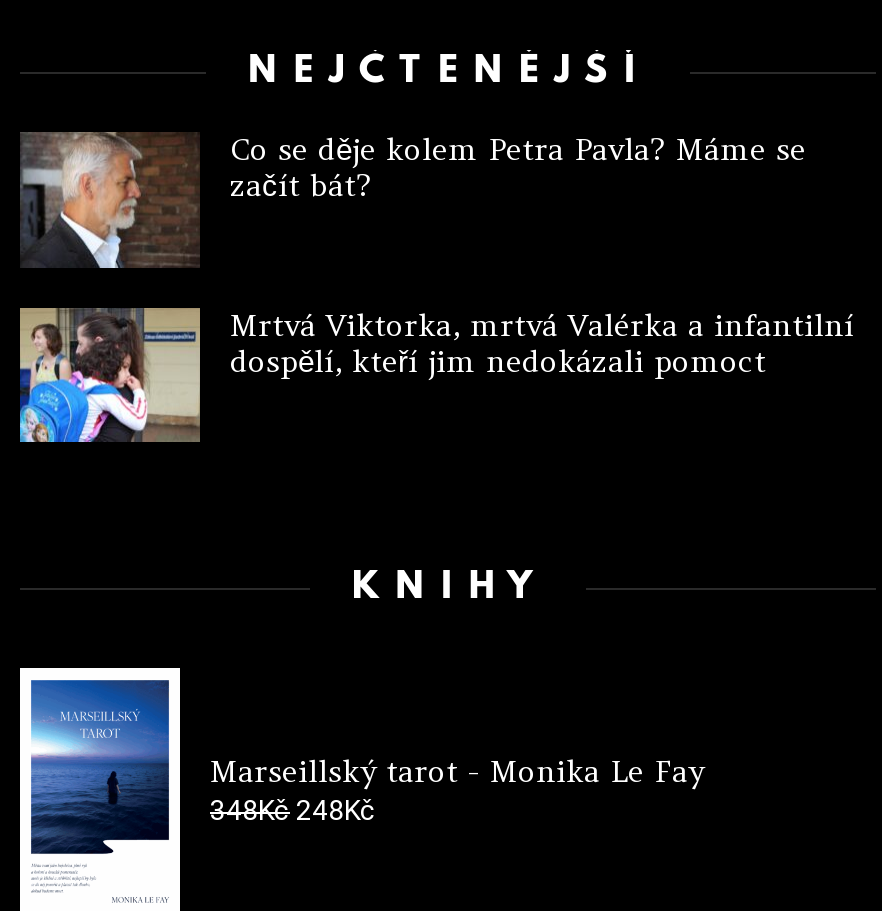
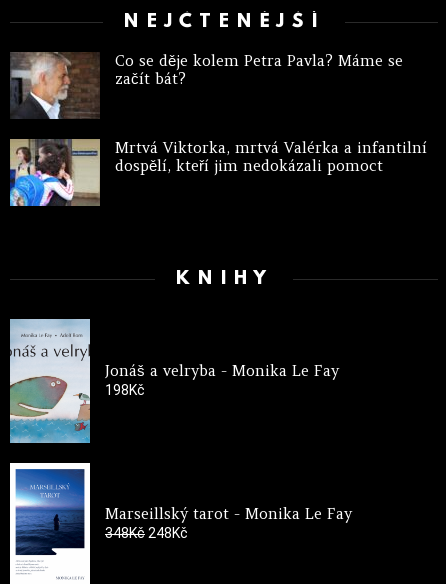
none -> [9,319,339,444] [image] | Jonáš a velryba - Monika Le Fay | 198Kč

